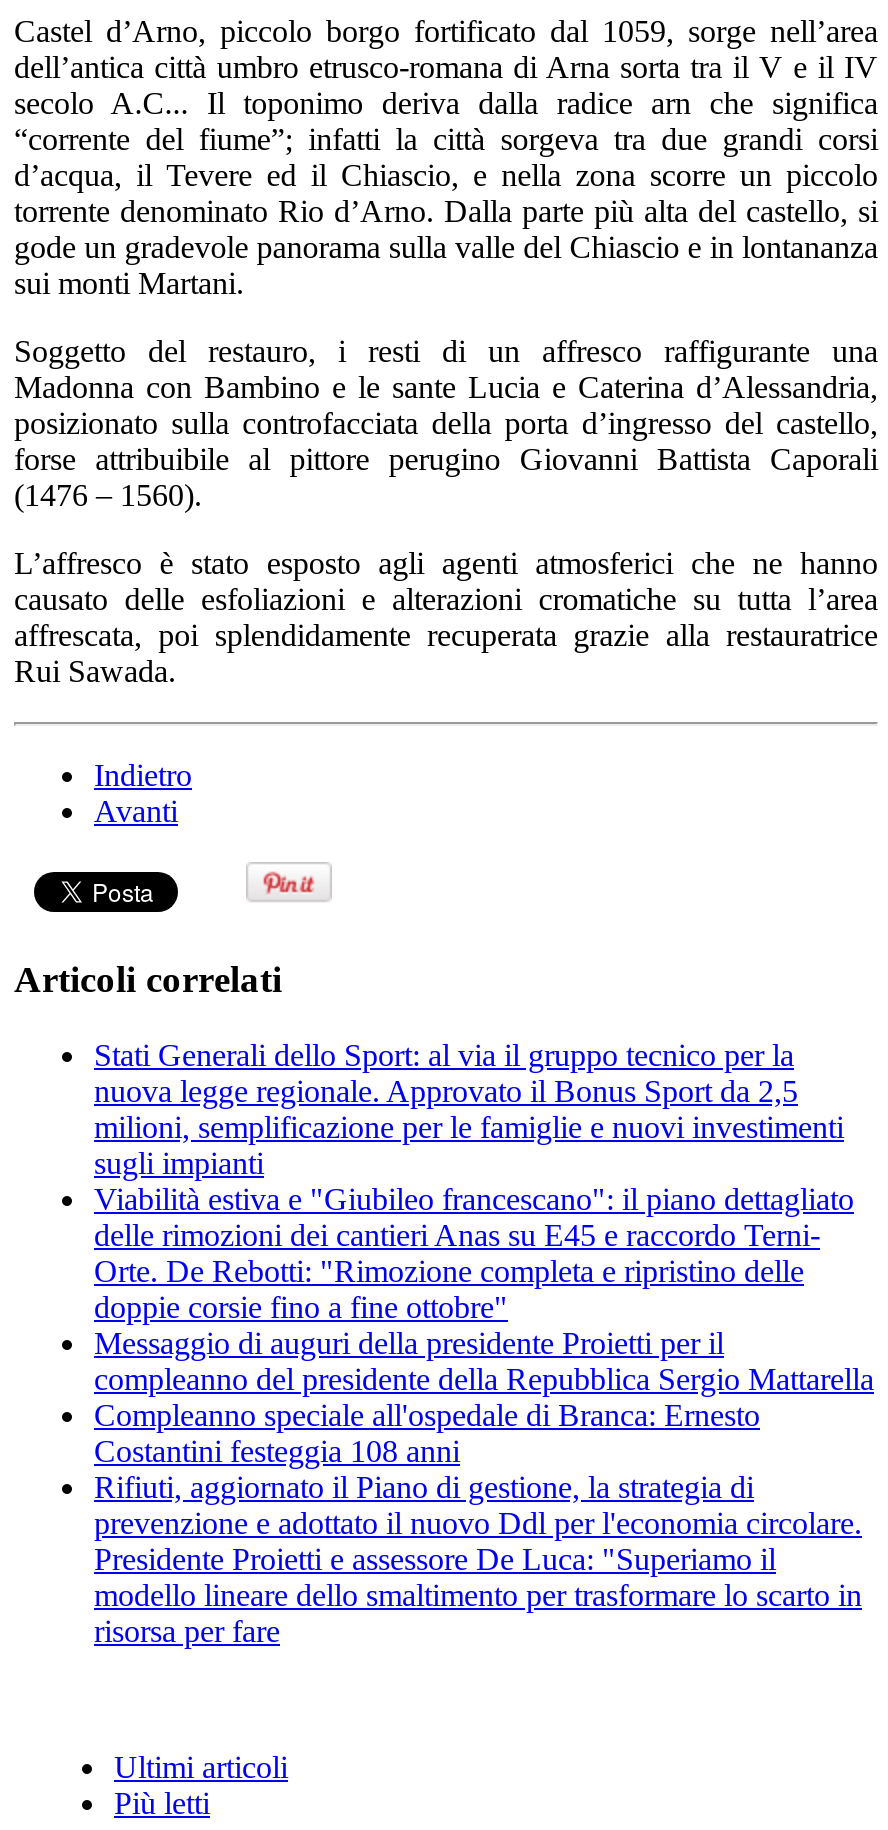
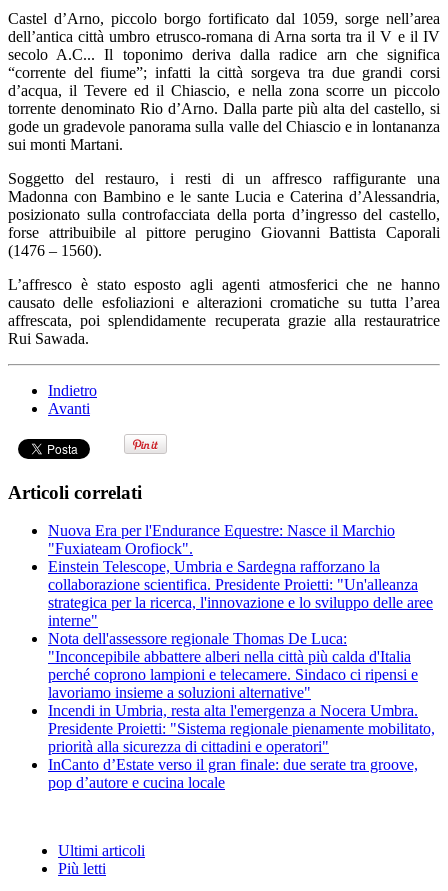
[94,1039,874,1649] Stati Generali dello Sport: al via il gruppo tecnico per la | nuova legge regionale. Approvato il Bonus Sport da 2,5 | milioni, semplificazione per le famiglie e nuovi investimenti | sugli impianti | Viabilità estiva e "Giubileo francescano": il piano dettagliato | delle rimozioni dei cantieri Anas su E45 e raccordo Terni- | Orte. De Rebotti: "Rimozione completa e ripristino delle | doppie corsie fino a fine ottobre" | Messaggio di auguri della presidente Proietti per il | compleanno del presidente della Repubblica Sergio Mattarella | Compleanno speciale all'ospedale di Branca: Ernesto | Costantini festeggia 108 anni | Rifiuti, aggiornato il Piano di gestione, la strategia di | prevenzione e adottato il nuovo Ddl per l'economia circolare. | Presidente Proietti e assessore De Luca: "Superiamo il | modello lineare dello smaltimento per trasformare lo scarto in | risorsa per fare -> [48,522,435,791] Nuova Era per l'Endurance Equestre: Nasce il Marchio | "Fuxiateam Orofiock". | Einstein Telescope, Umbria e Sardegna rafforzano la | collaborazione scientifica. Presidente Proietti: "Un'alleanza | strategica per la ricerca, l'innovazione e lo sviluppo delle aree | interne" | Nota dell'assessore regionale Thomas De Luca: | "Inconcepibile abbattere alberi nella città più calda d'Italia | perché coprono lampioni e telecamere. Sindaco ci ripensi e | lavoriamo insieme a soluzioni alternative" | Incendi in Umbria, resta alta l'emergenza a Nocera Umbra. | Presidente Proietti: "Sistema regionale pienamente mobilitato, | priorità alla sicurezza di cittadini e operatori" | InCanto d’Estate verso il gran finale: due serate tra groove, | pop d’autore e cucina locale

